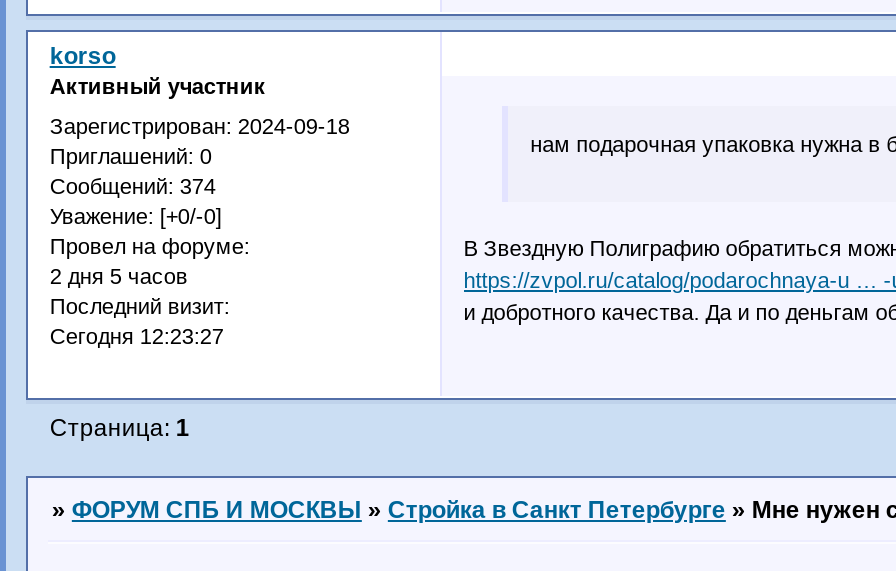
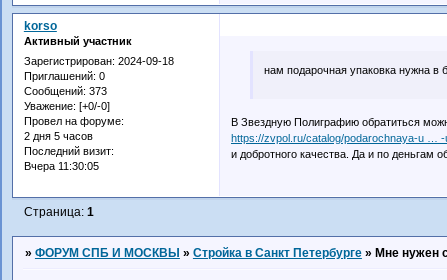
[50,173,216,197] Сообщений: 374 -> [24,85,107,97] Сообщений: 373
[50,323,224,347] Сегодня 12:23:27 -> [24,160,99,172] Вчера 11:30:05

